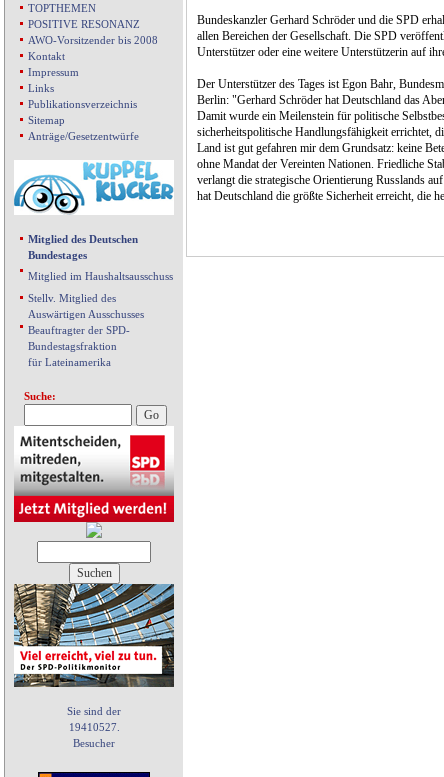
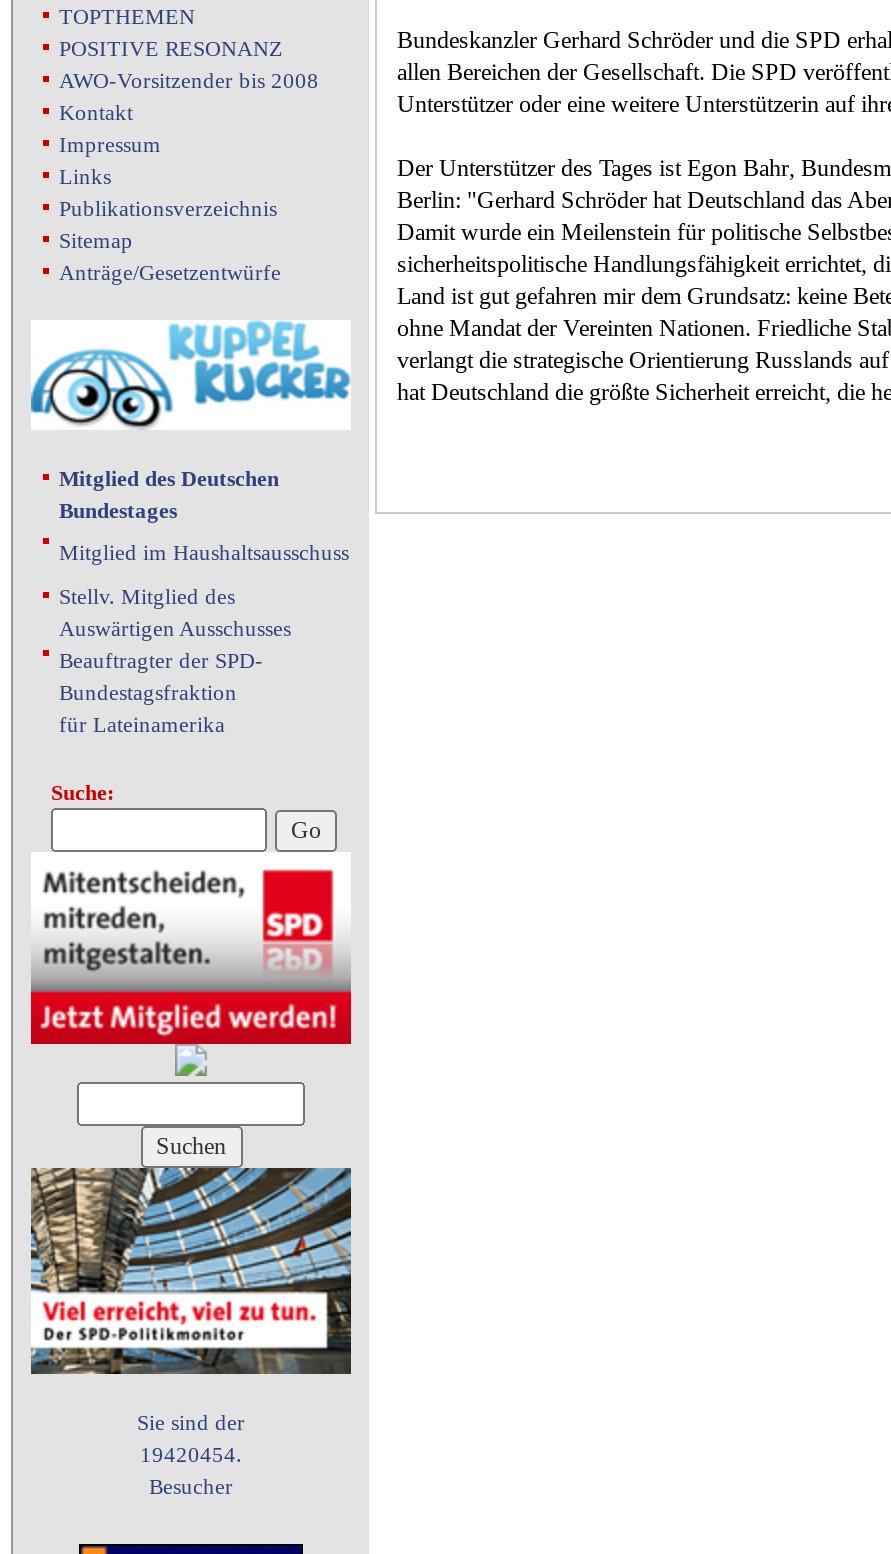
[68,721,119,733] 19410527. -> [140,1442,242,1466] 19420454.

